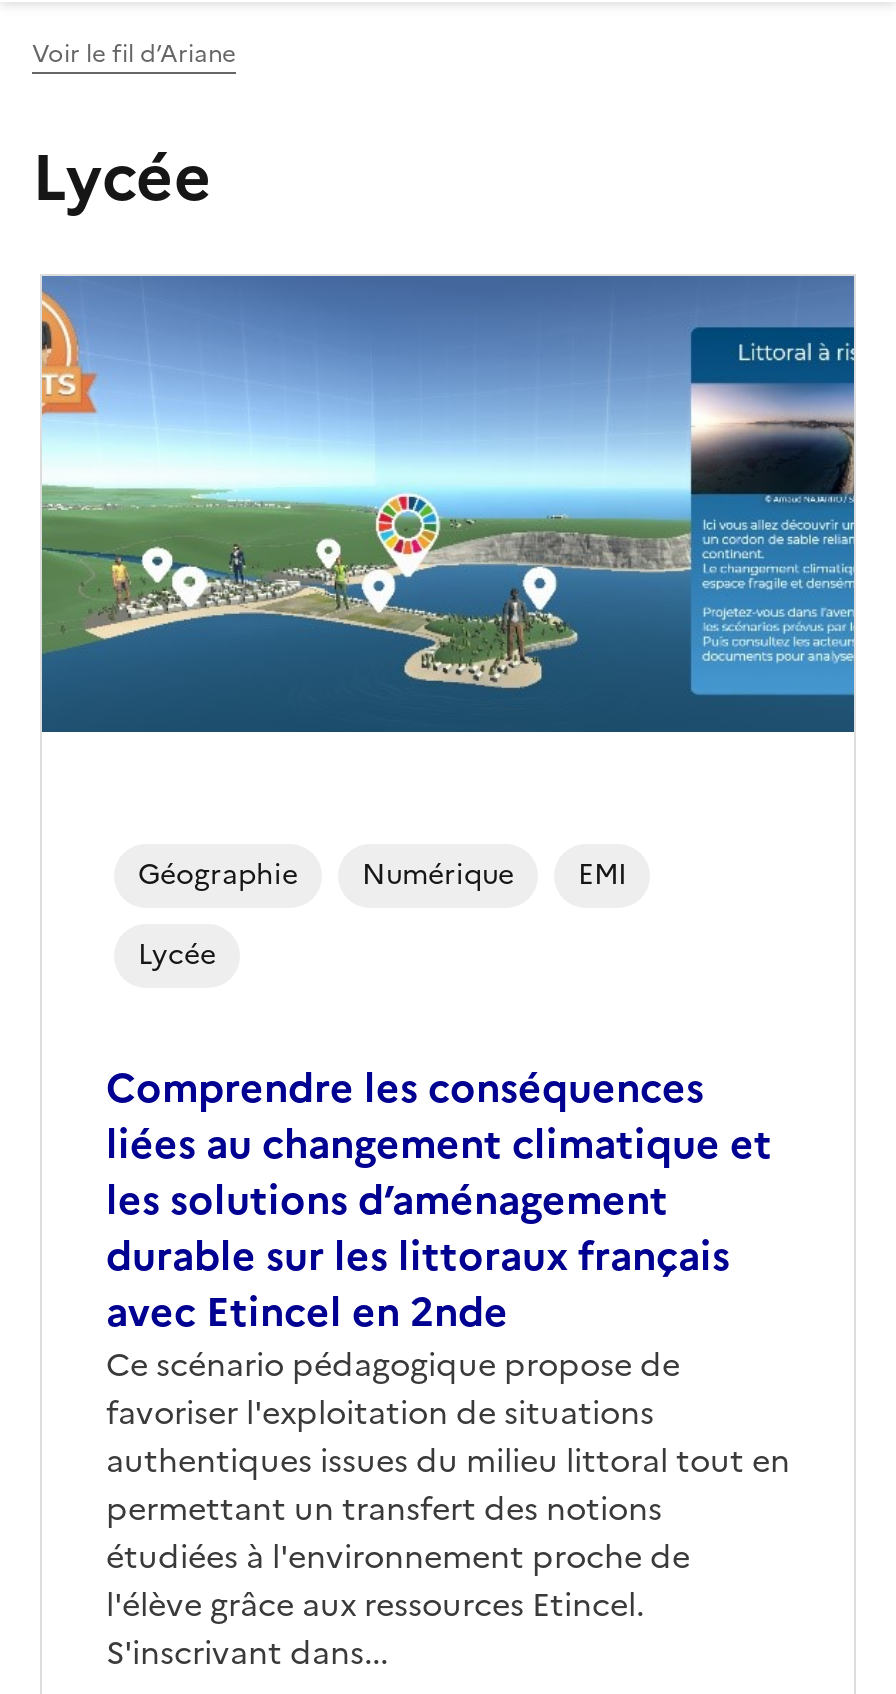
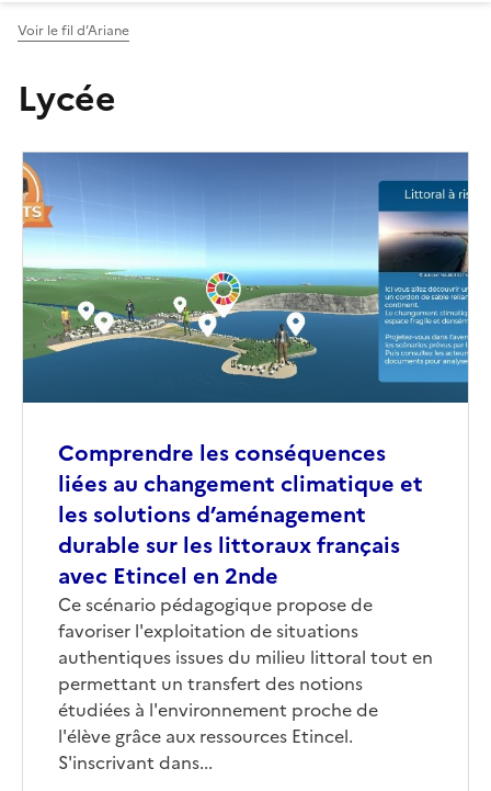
[138,854,626,976] Géographie | Numérique | EMI | Lycée -> none

